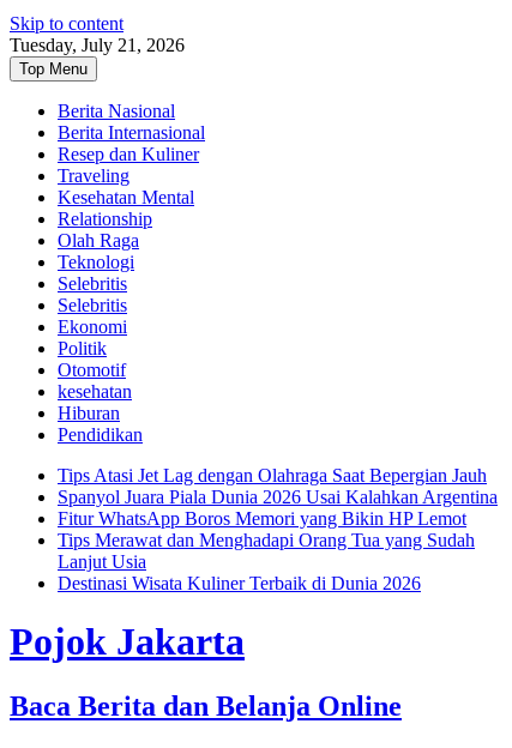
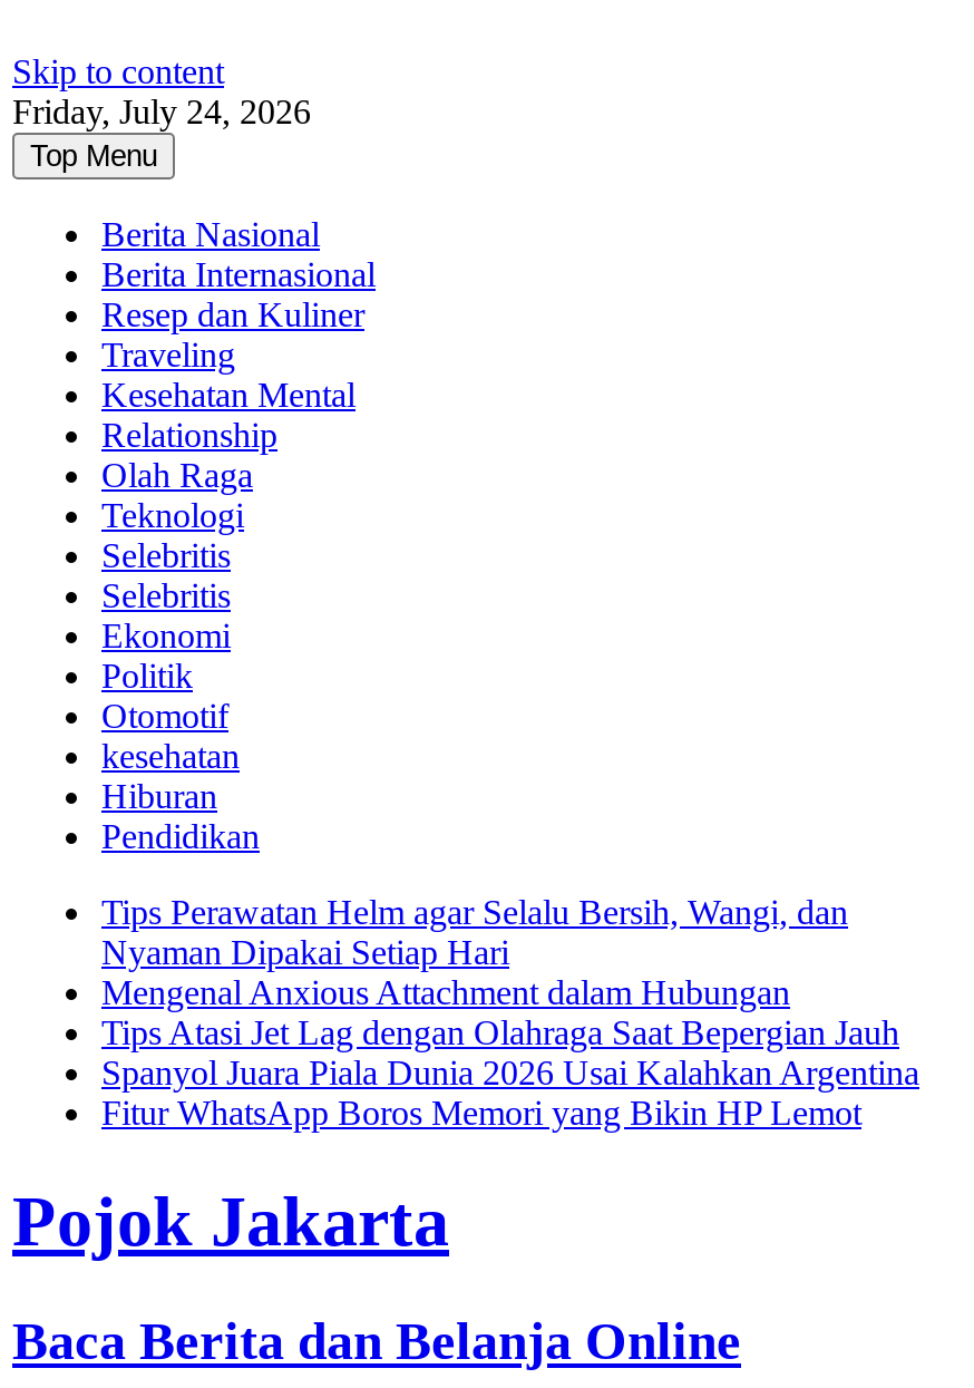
[10,35,185,55] Tuesday, July 21, 2026 -> [12,93,311,130] Friday, July 24, 2026
none -> [101,893,848,1011] Tips Perawatan Helm agar Selalu Bersih, Wangi, dan | Nyaman Dipakai Setiap Hari | Mengenal Anxious Attachment dalam Hubungan
moved [58,465,498,529] -> [101,1013,919,1132]: Tips Atasi Jet Lag dengan Olahraga Saat Bepergian Jauh | Spanyol Juara Piala Dunia 2026 Usai Kalahkan Argentina | Fitur WhatsApp Boros Memori yang Bikin HP Lemot
[58,530,475,593] Tips Merawat dan Menghadapi Orang Tua yang Sudah | Lanjut Usia | Destinasi Wisata Kuliner Terbaik di Dunia 2026 -> none

